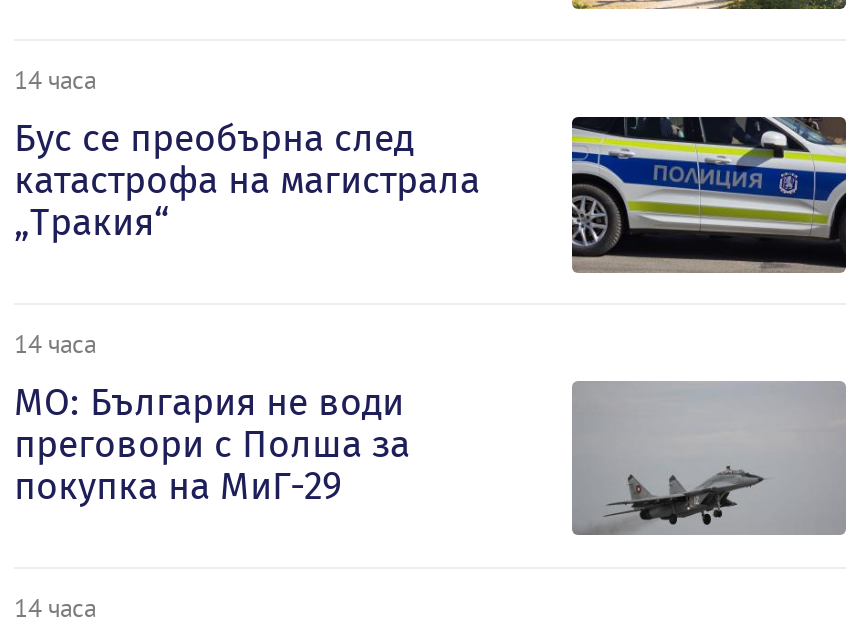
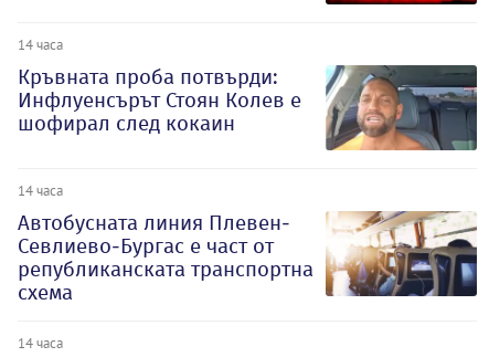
[14,115,480,245] Бус се преобърна след | катастрофа на магистрала | „Тракия“ -> [18,64,301,136] Кръвната проба потвърди: | Инфлуенсърът Стоян Колев е | шофирал след кокаин
[570,114,846,274] [image] -> [326,64,478,151] [image]
[14,379,410,509] МО: България не води | преговори с Полша за | покупка на МиГ-29 -> [18,209,313,305] Автобусната линия Плевен- | Севлиево-Бургас е част от | републиканската транспортна | схема
[572,380,846,536] [image] -> [326,211,477,296] [image]

